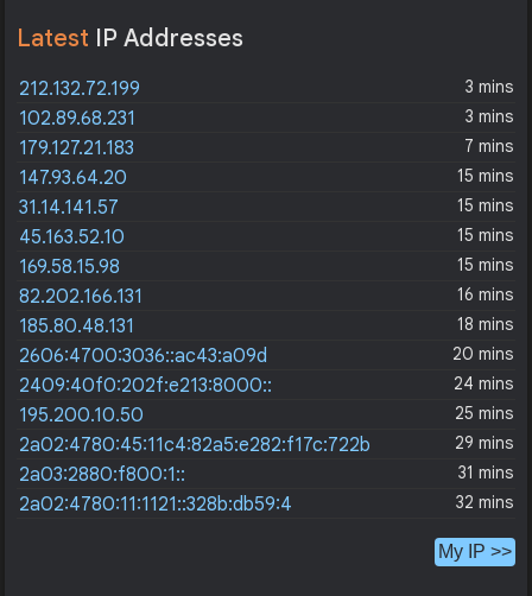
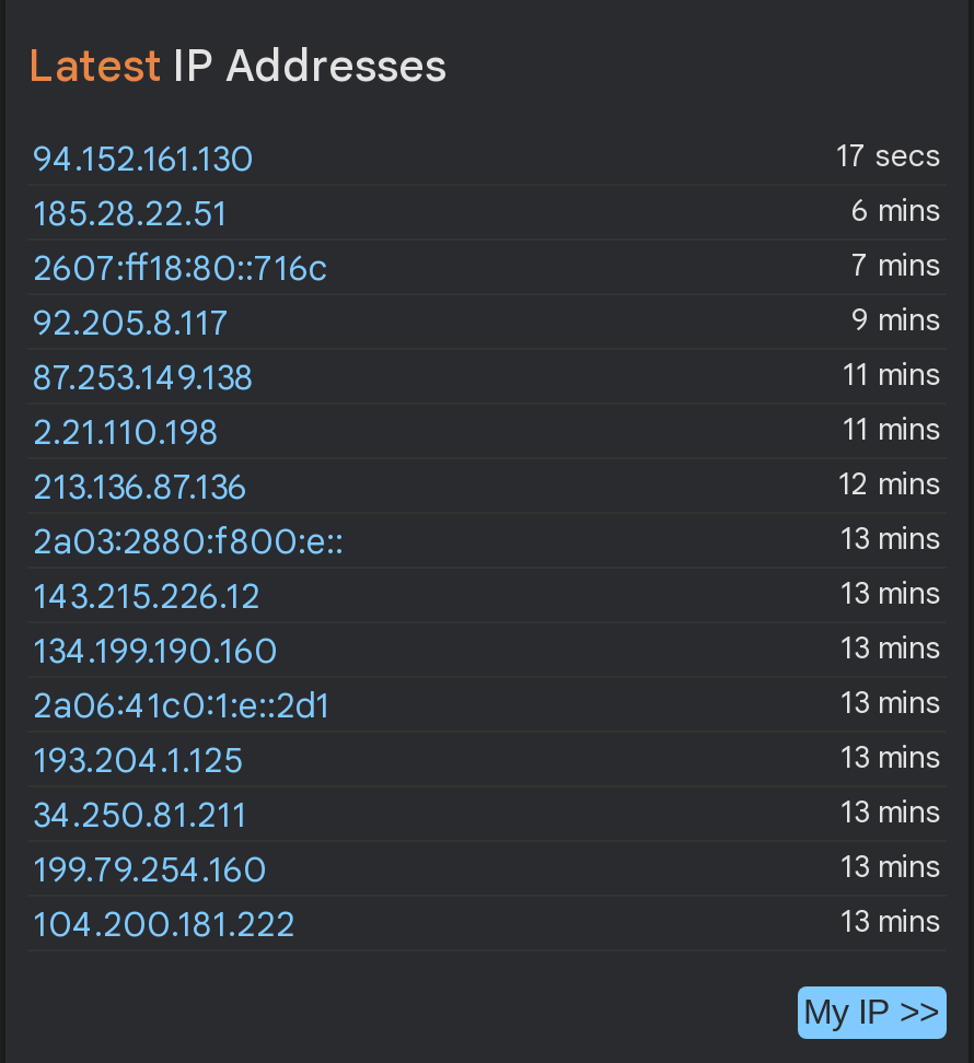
[20,76,512,161] 212.132.72.199 | 3 mins | 102.89.68.231 | 3 mins | 179.127.21.183 -> [33,136,941,291] 94.152.161.130 | 17 secs | 185.28.22.51 | 6 mins | 2607:ff18:80::716c
[20,165,512,517] 147.93.64.20 | 15 mins | 31.14.141.57 | 15 mins | 45.163.52.10 | 15 mins | 169.58.15.98 | 15 mins | 82.202.166.131 | 16 mins | 185.80.48.131 | 18 mins | 2606:4700:3036::ac43:a09d | 20 mins | 2409:40f0:202f:e213:8000:: | 24 mins | 195.200.10.50 | 25 mins | 2a02:4780:45:11c4:82a5:e282:f17c:722b | 29 mins | 2a03:2880:f800:1:: | 31 mins | 2a02:4780:11:1121::328b:db59:4 | 32 mins -> [33,300,941,948] 92.205.8.117 | 9 mins | 87.253.149.138 | 11 mins | 2.21.110.198 | 11 mins | 213.136.87.136 | 12 mins | 2a03:2880:f800:e:: | 13 mins | 143.215.226.12 | 13 mins | 134.199.190.160 | 13 mins | 2a06:41c0:1:e::2d1 | 13 mins | 193.204.1.125 | 13 mins | 34.250.81.211 | 13 mins | 199.79.254.160 | 13 mins | 104.200.181.222 | 13 mins

